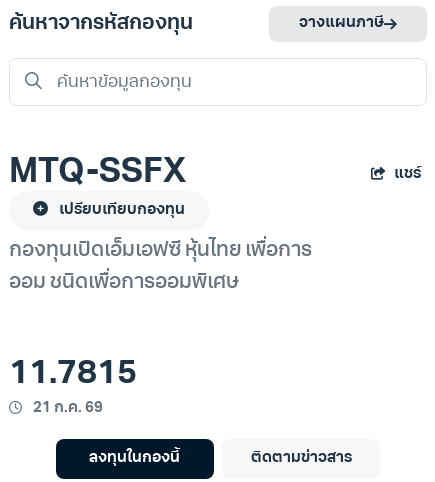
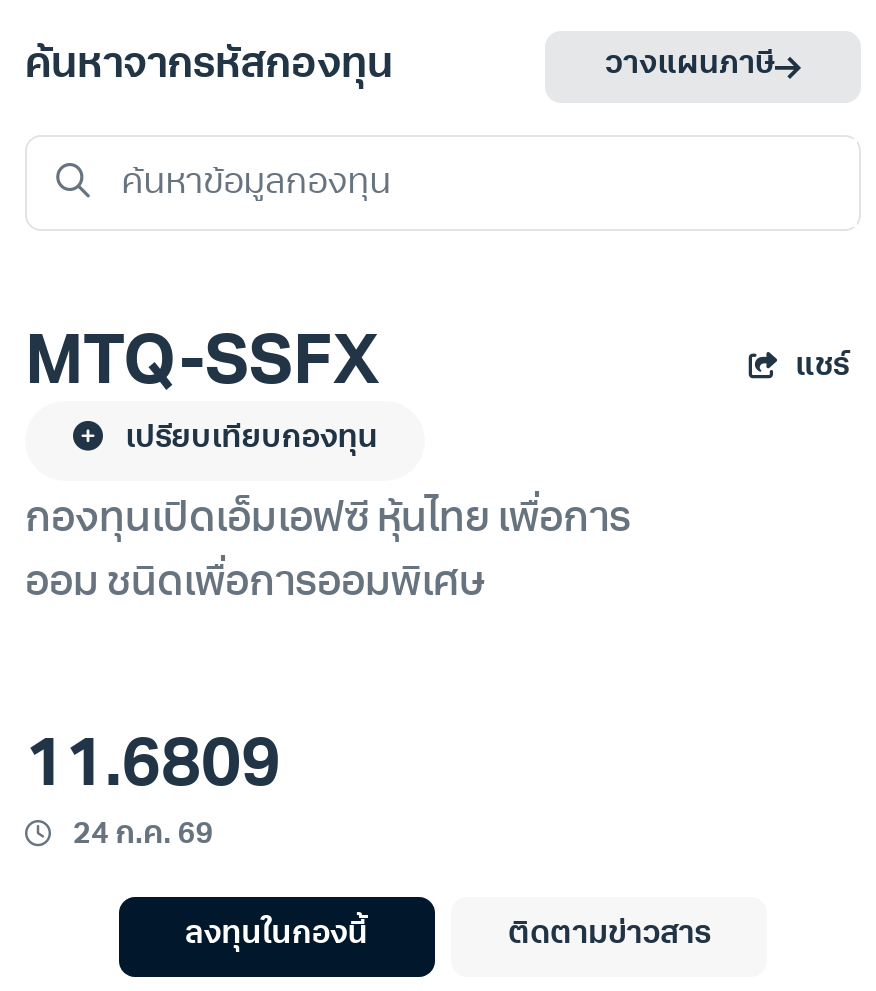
[9,357,137,392] 11.7815 -> [25,733,281,803] 11.6809
[30,401,103,416] 21 ก.ค. 69 -> [67,821,214,851] 24 ก.ค. 69

